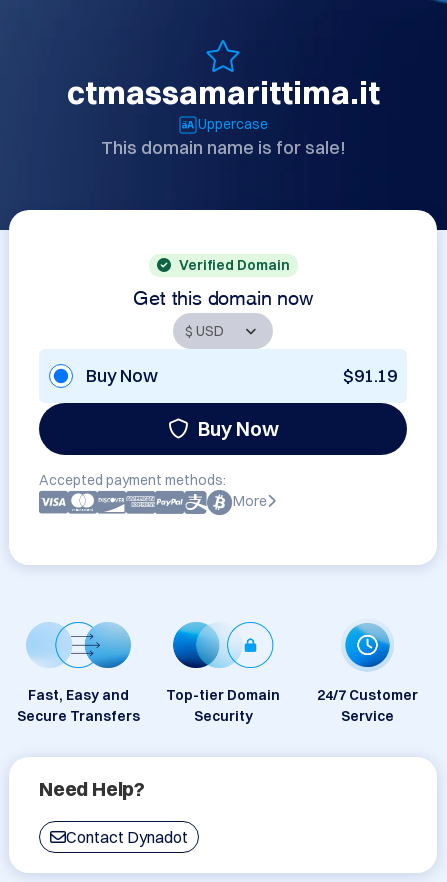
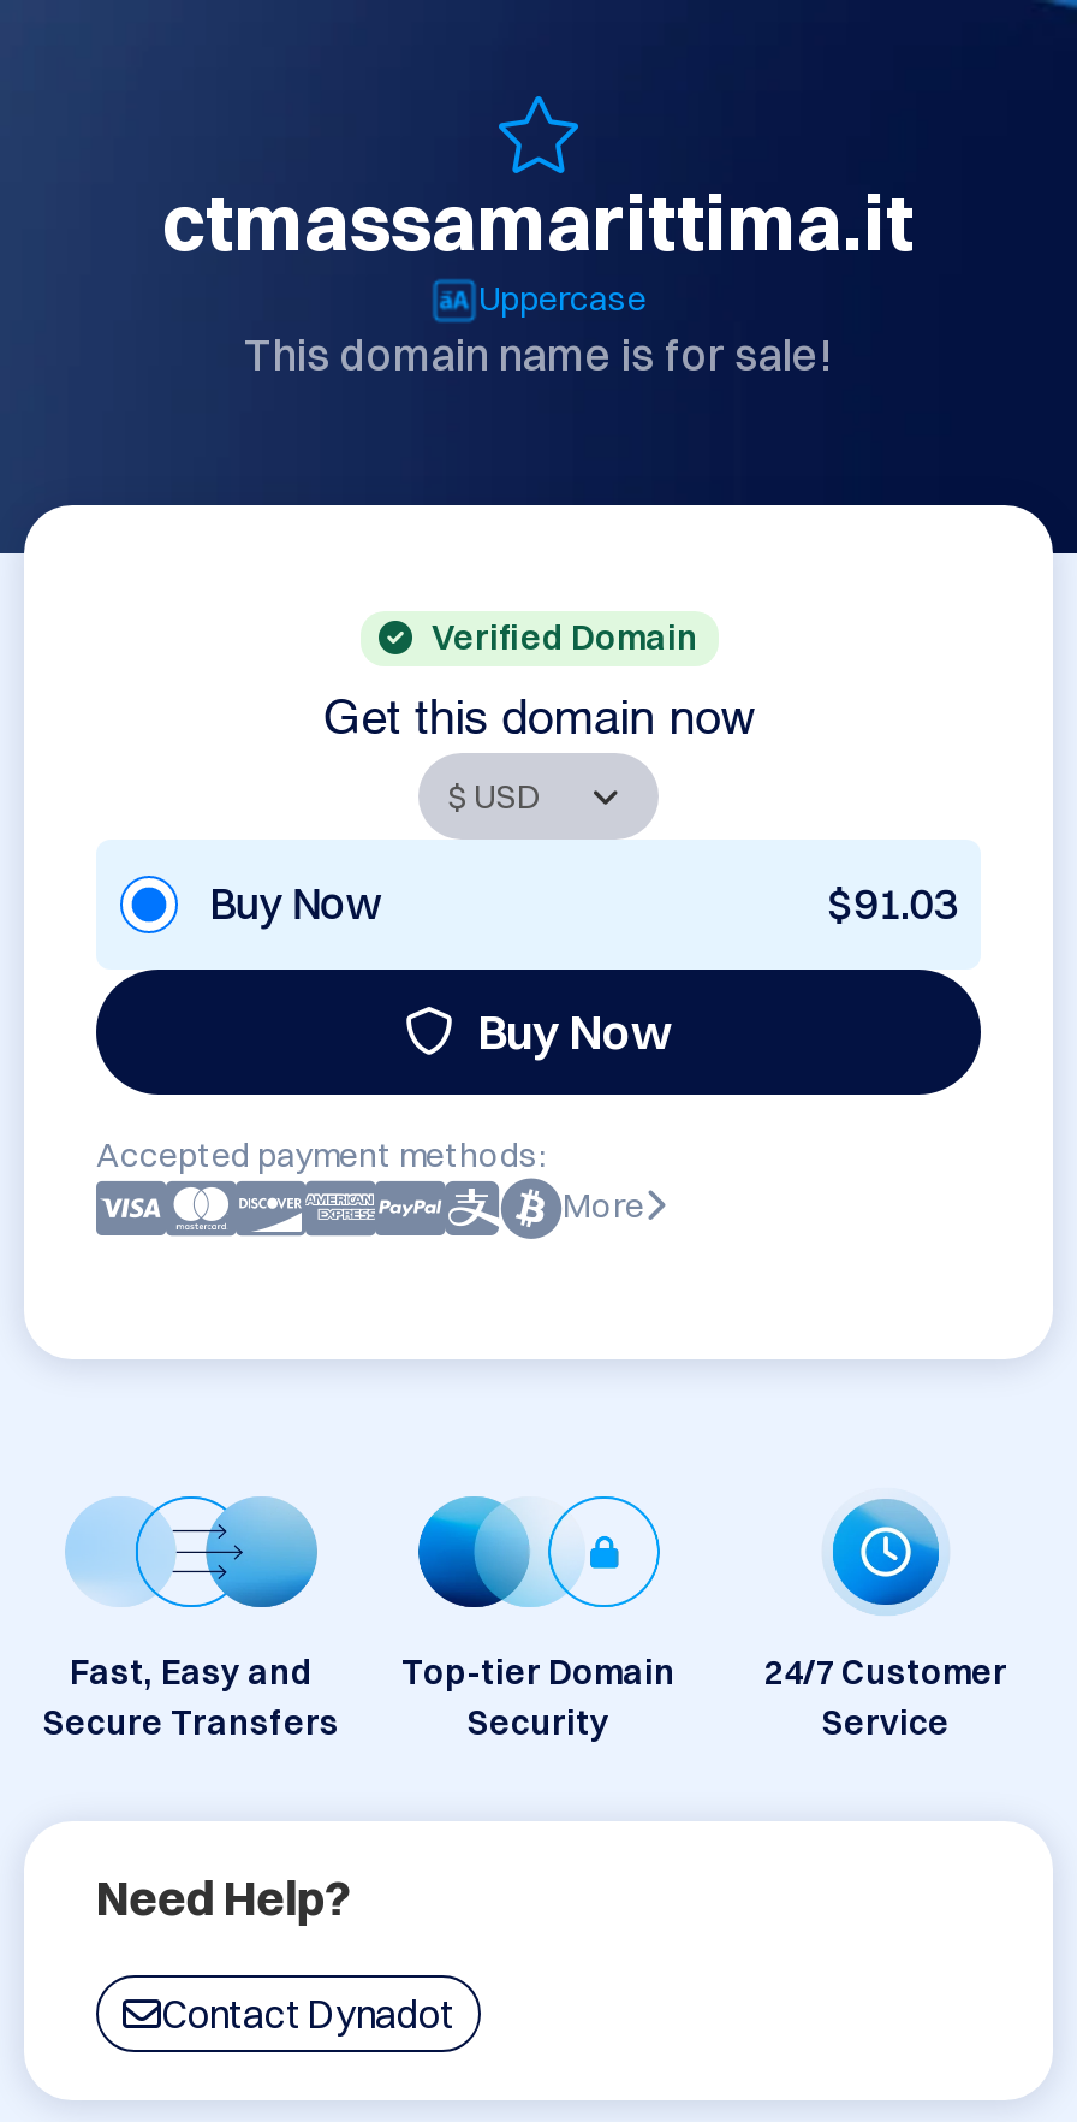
[343,364,397,387] $91.19 -> [827,876,957,931] $91.03

